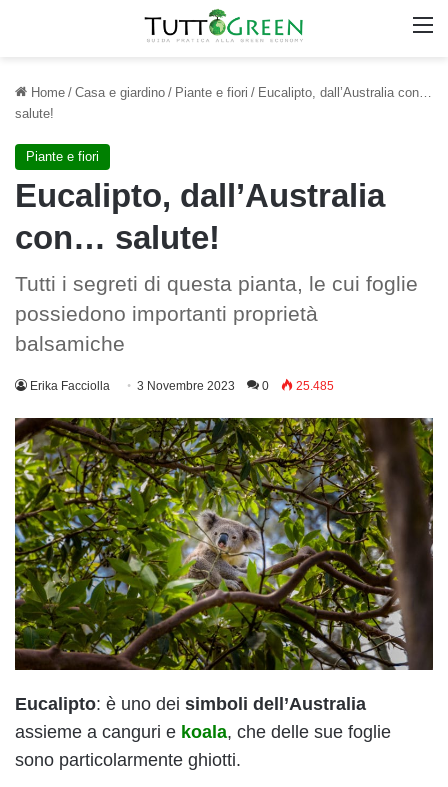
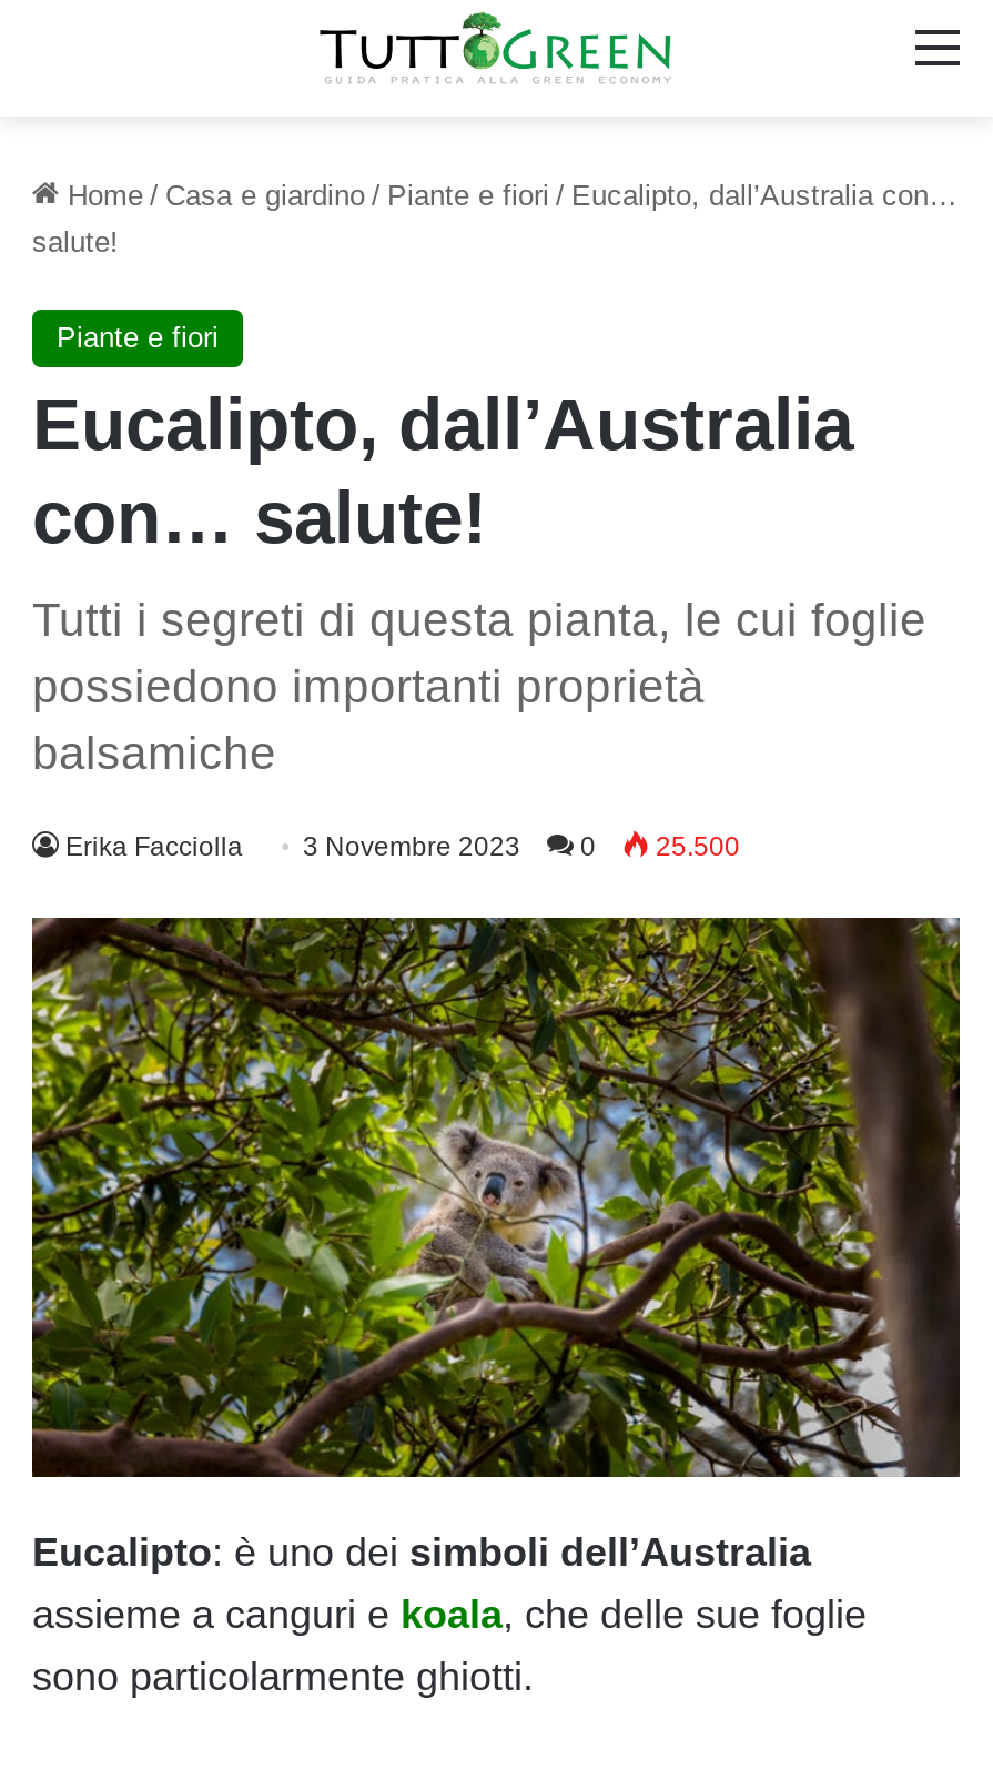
[30,379,334,393] Erika Facciolla 3 Novembre 2023 0 25.485 -> [65,832,740,863] Erika Facciolla 3 Novembre 2023 0 25.500

